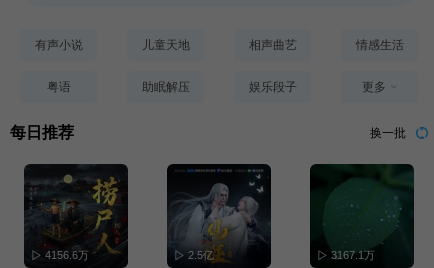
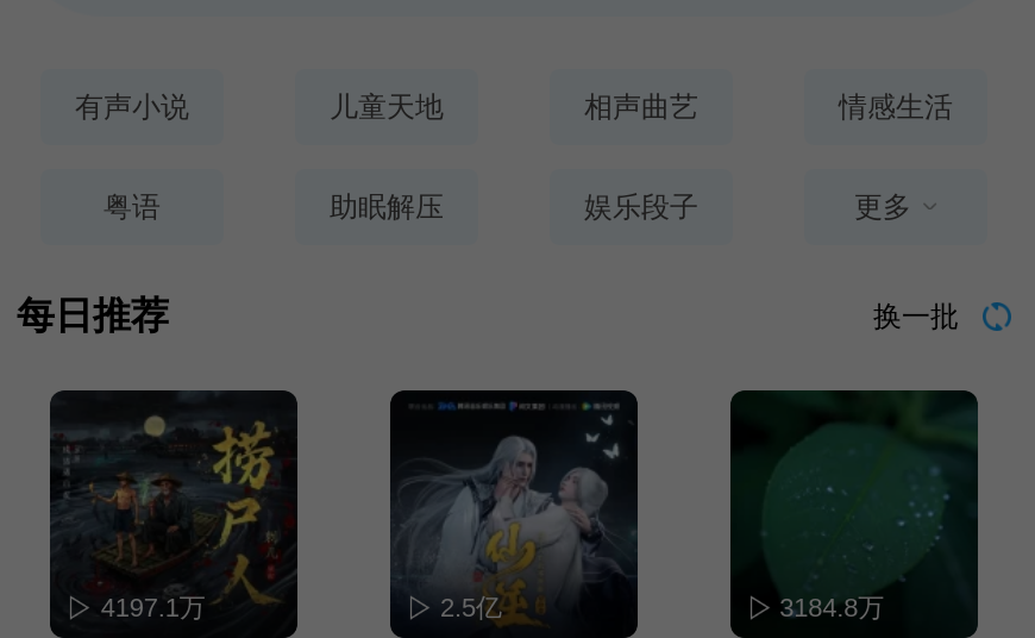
[45,249,89,261] 4156.6万 -> [101,592,205,621] 4197.1万
[331,249,375,261] 3167.1万 -> [779,592,884,621] 3184.8万

